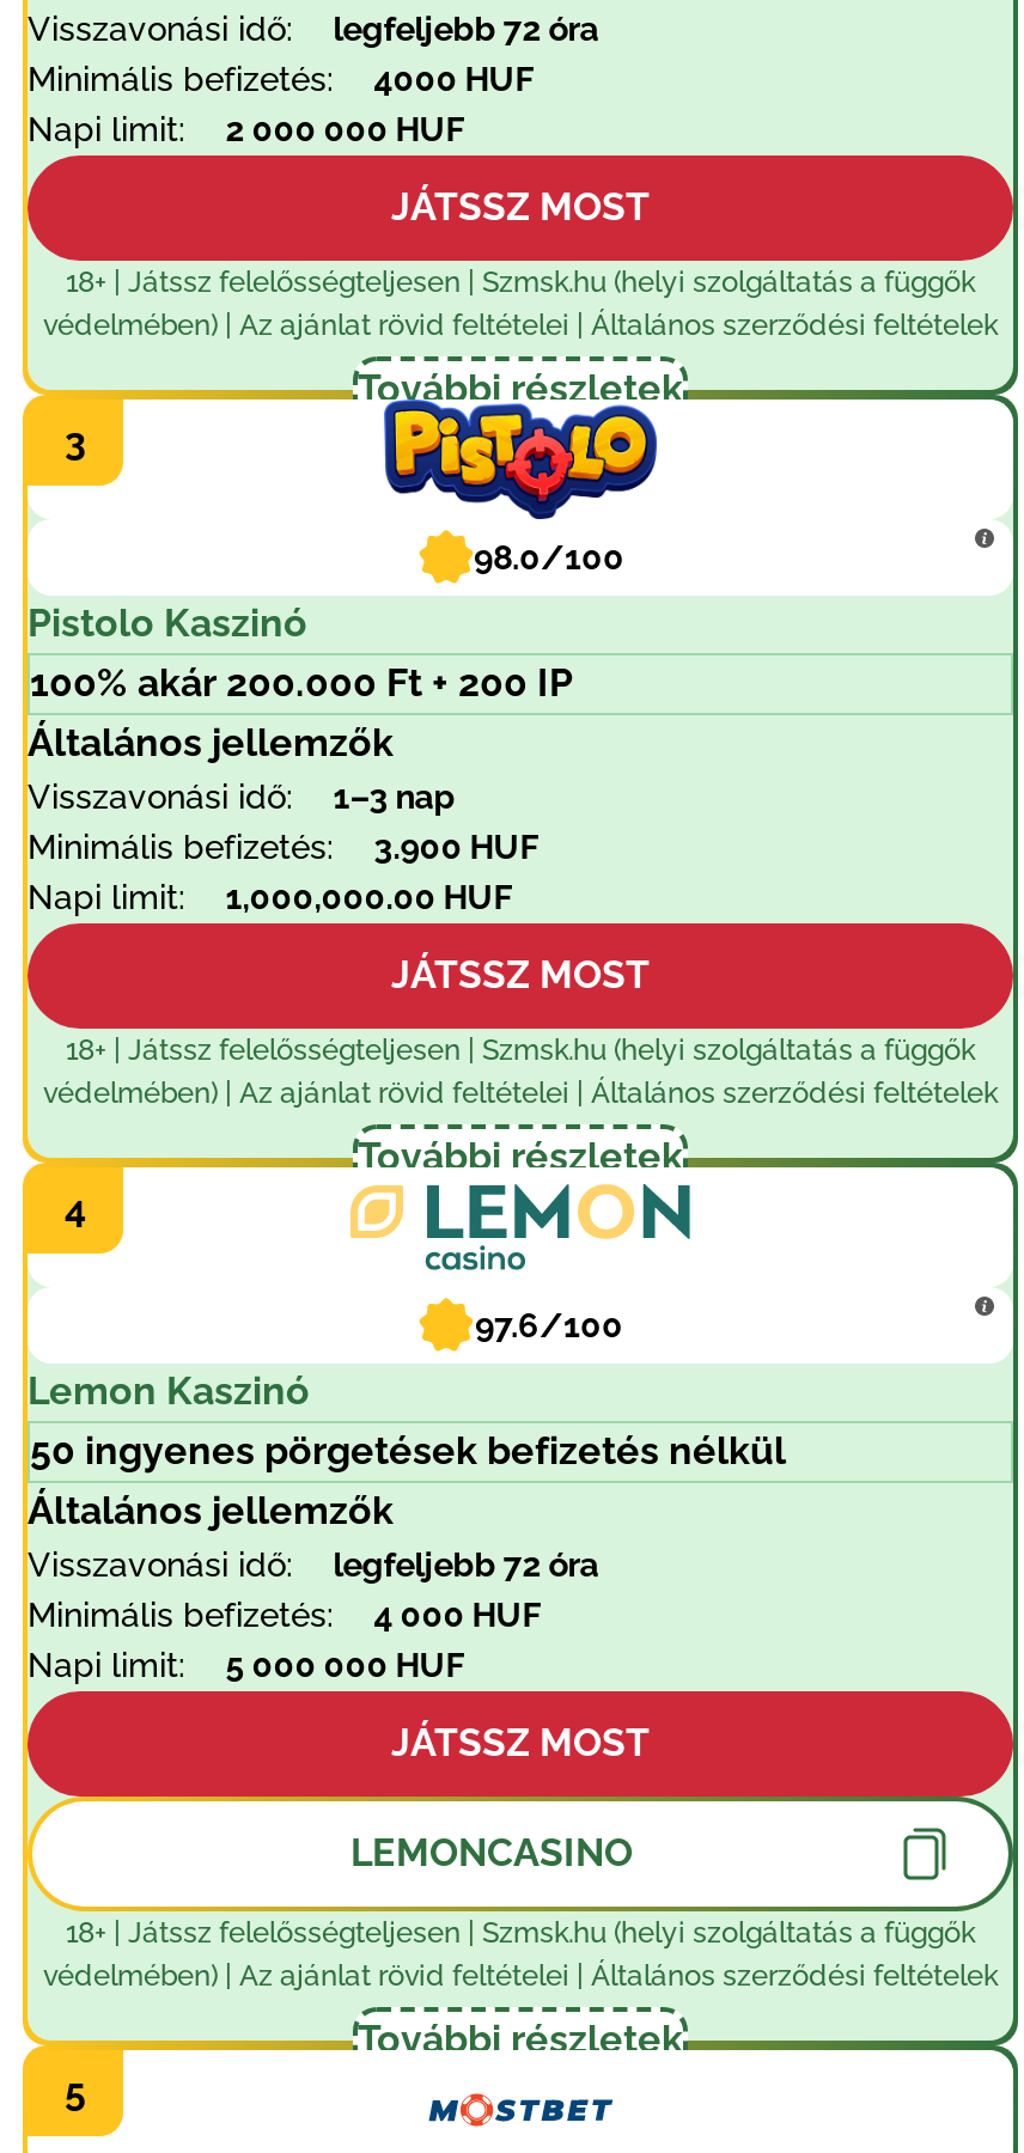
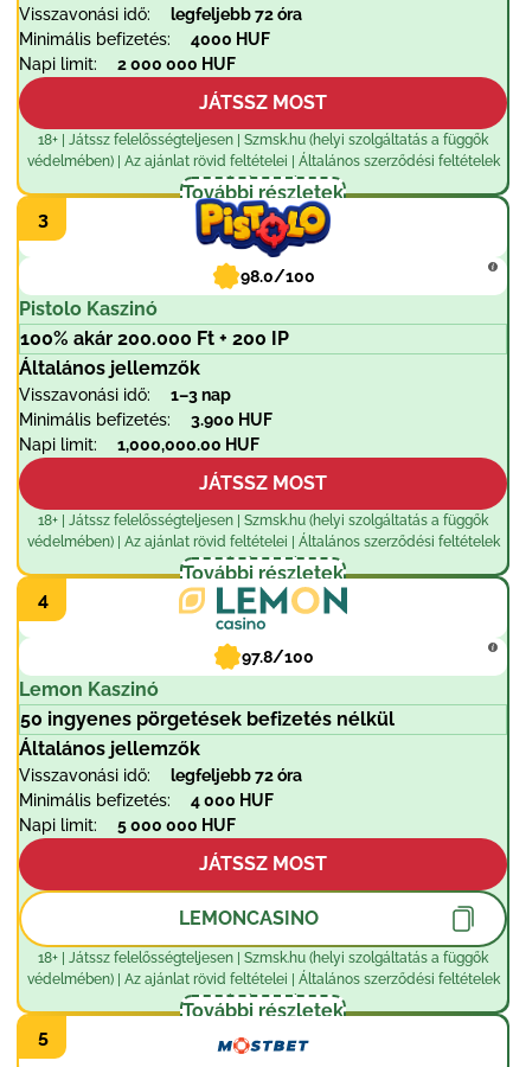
[475,1305,623,1343] 97.6/100 -> [241,647,313,666] 97.8/100

